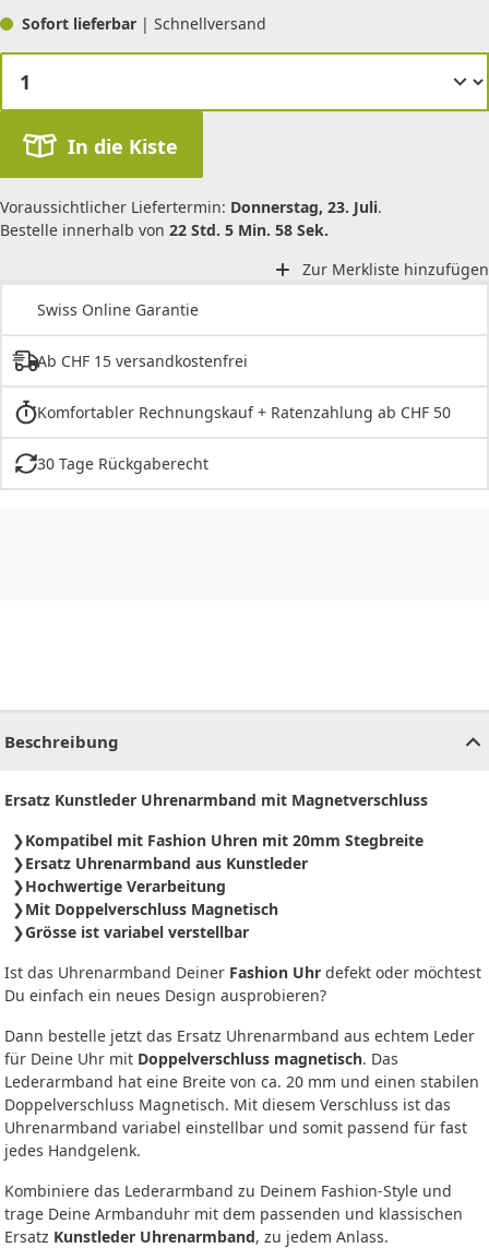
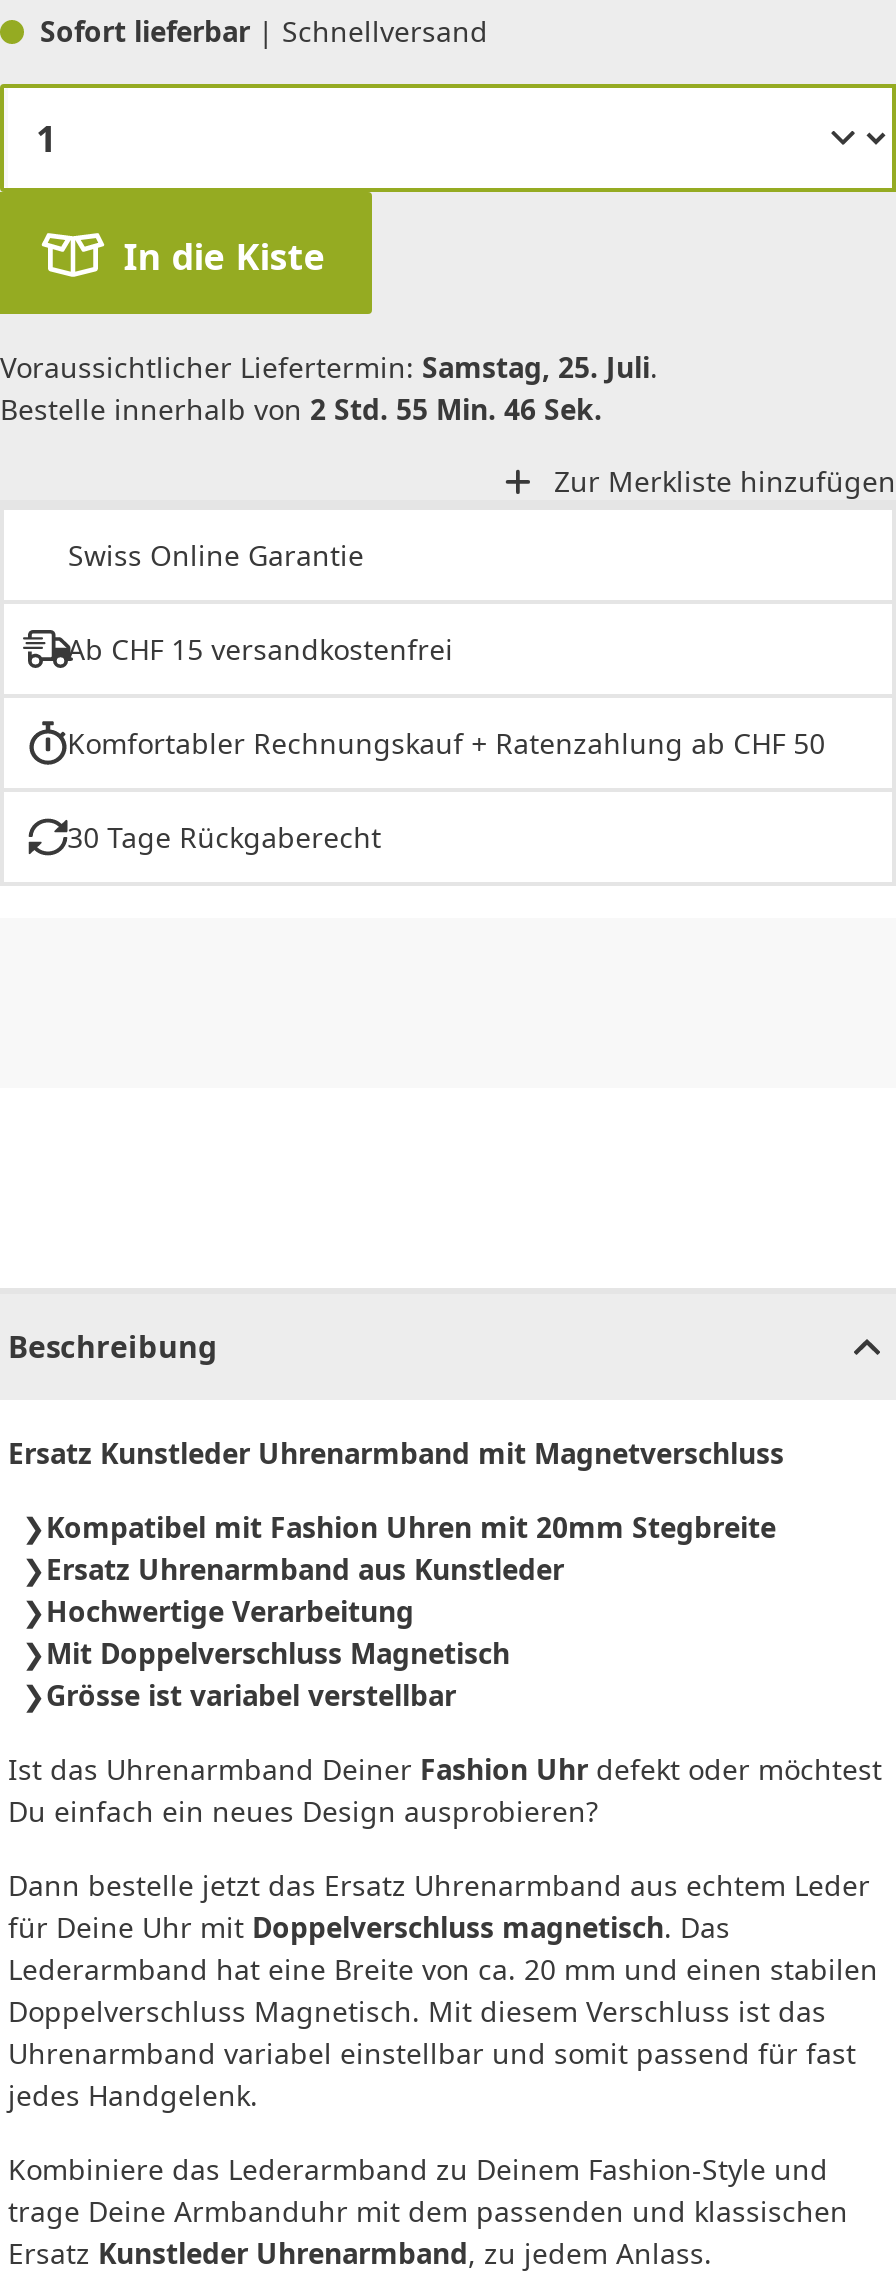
[0,196,382,217] Voraussichtlicher Liefertermin: Donnerstag, 23. Juli. -> [0,347,658,385] Voraussichtlicher Liefertermin: Samstag, 25. Juli.
[0,219,329,240] Bestelle innerhalb von 22 Std. 5 Min. 58 Sek. -> [0,389,602,427] Bestelle innerhalb von 2 Std. 55 Min. 46 Sek.

